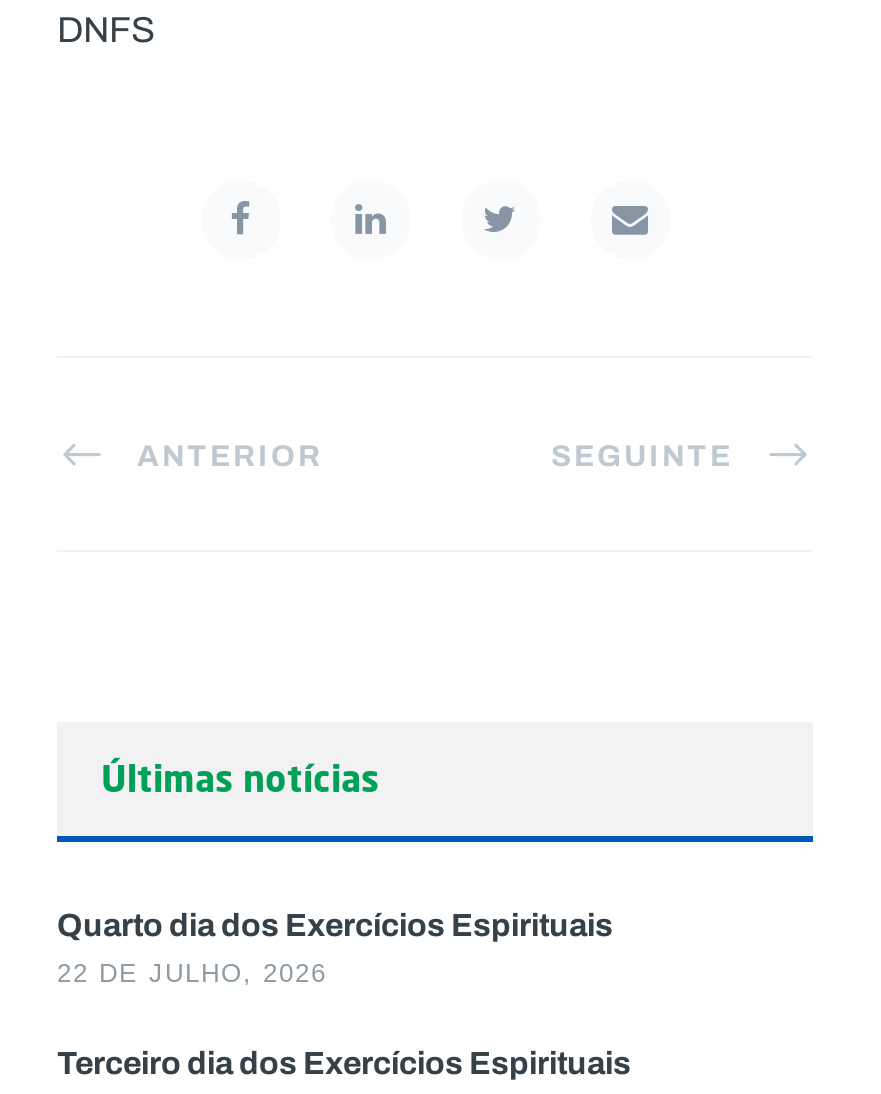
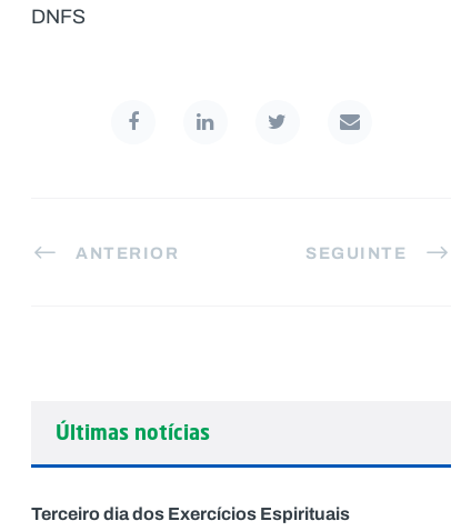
[57,901,613,989] Quarto dia dos Exercícios Espirituais | 22 DE JULHO, 2026 -> none

